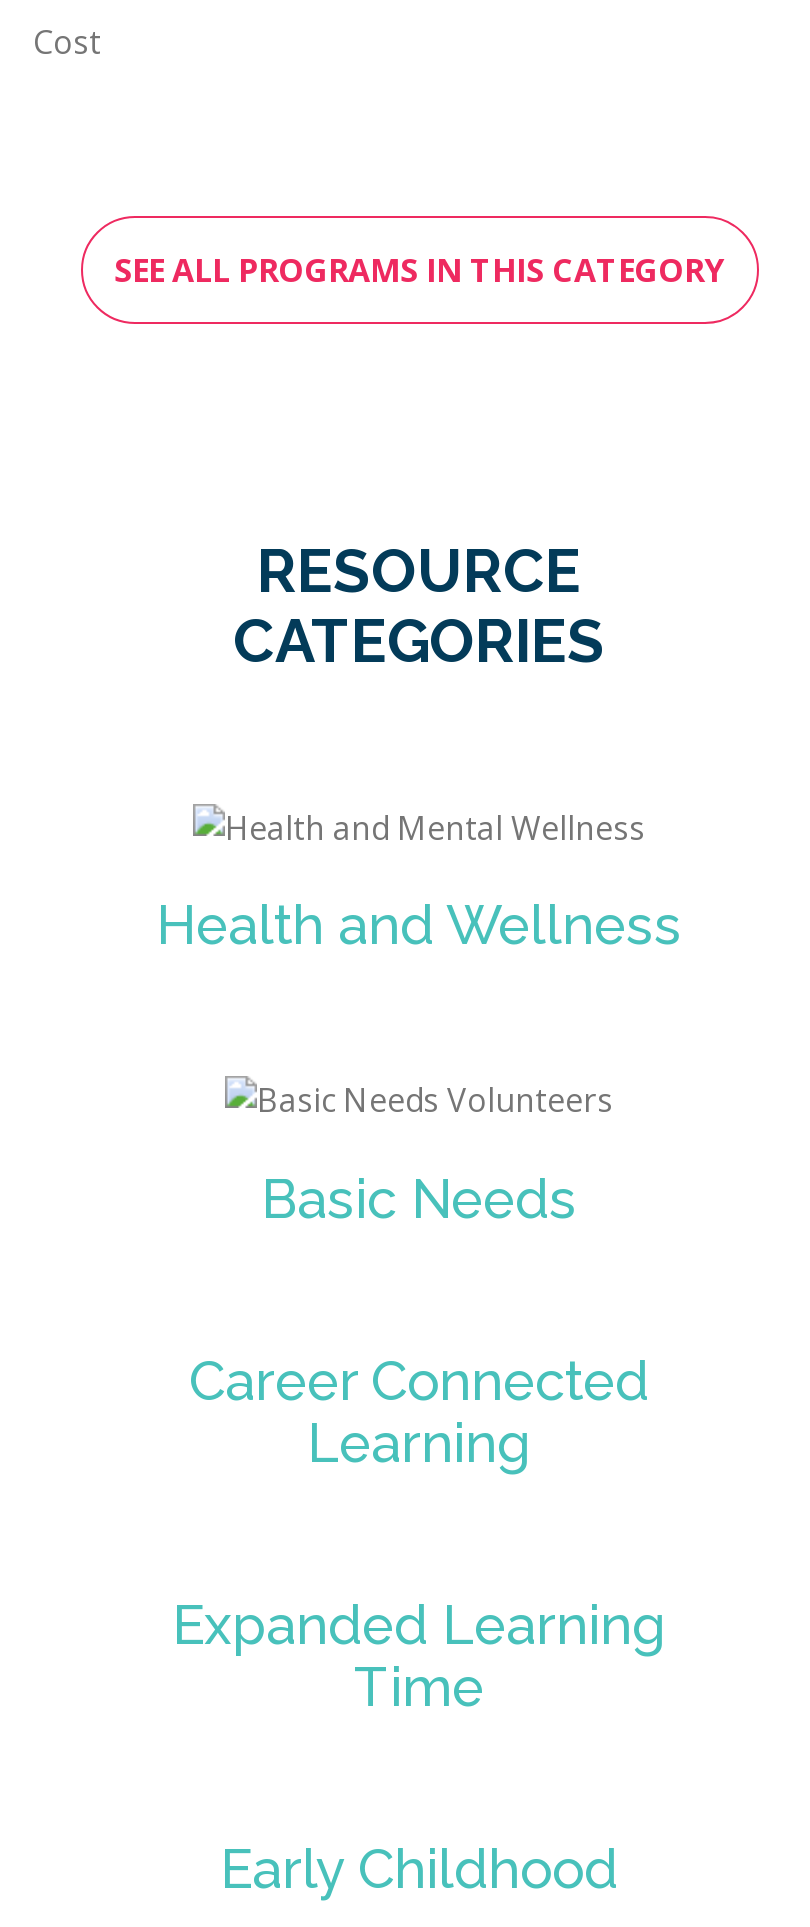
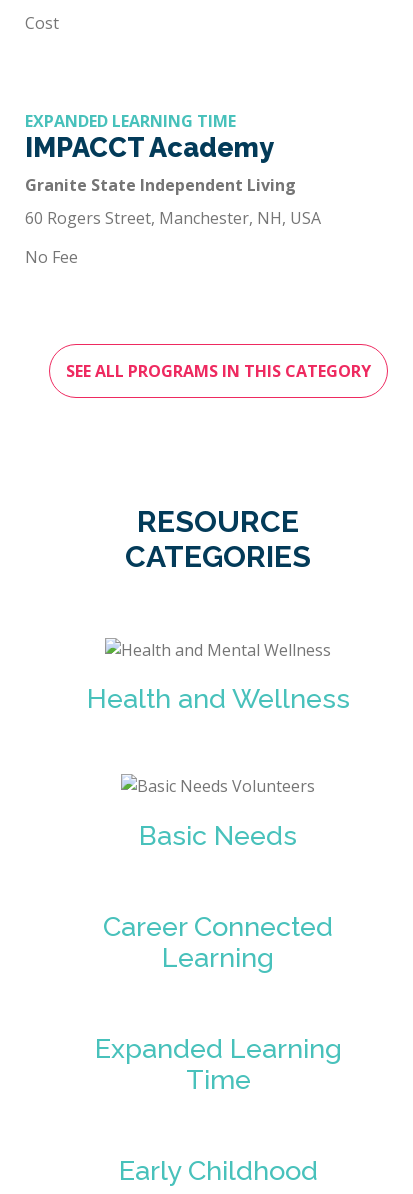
none -> [25,110,321,268] EXPANDED LEARNING TIME | IMPACCT Academy | Granite State Independent Living | 60 Rogers Street, Manchester, NH, USA | No Fee

